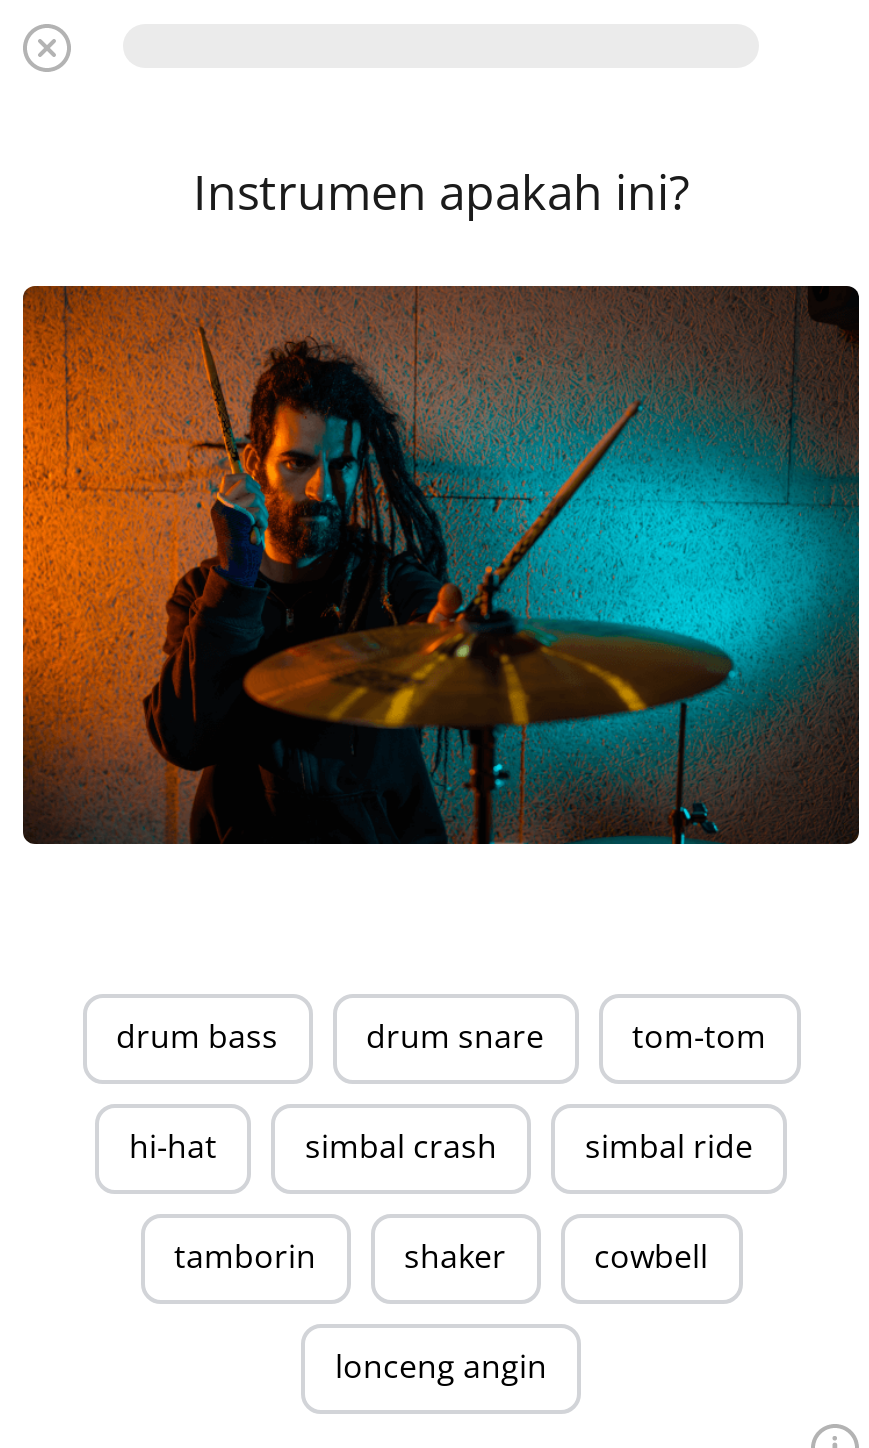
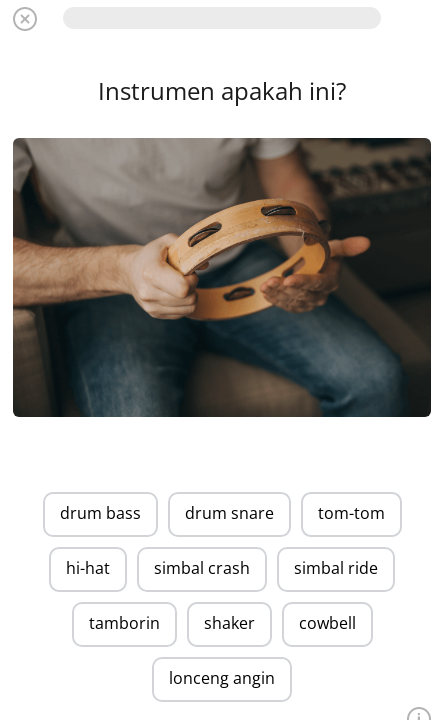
[21,284,859,846] [image] -> [12,137,431,418] [image]

